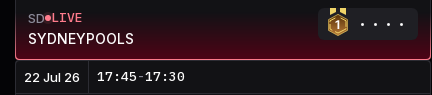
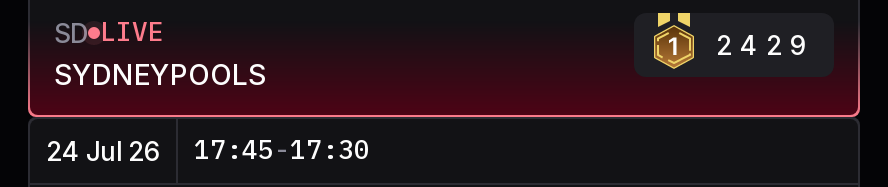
[24,69,80,85] 22 Jul 26 -> [46,29,814,167] 2429 | 24 Jul 26

